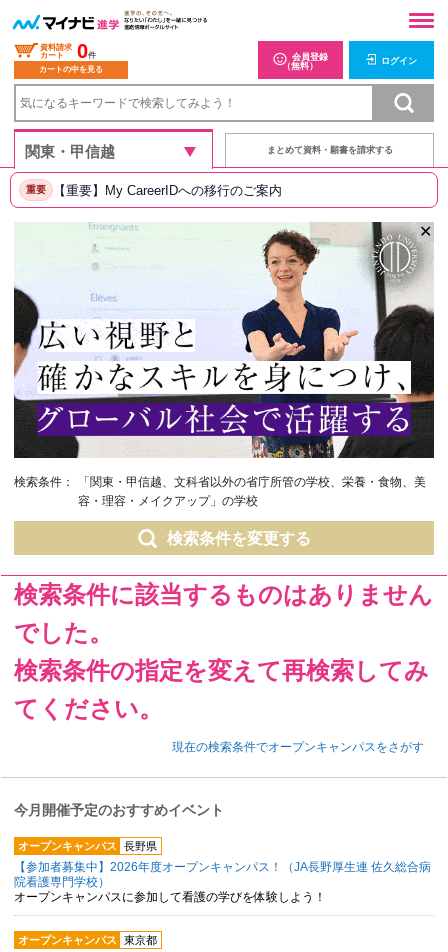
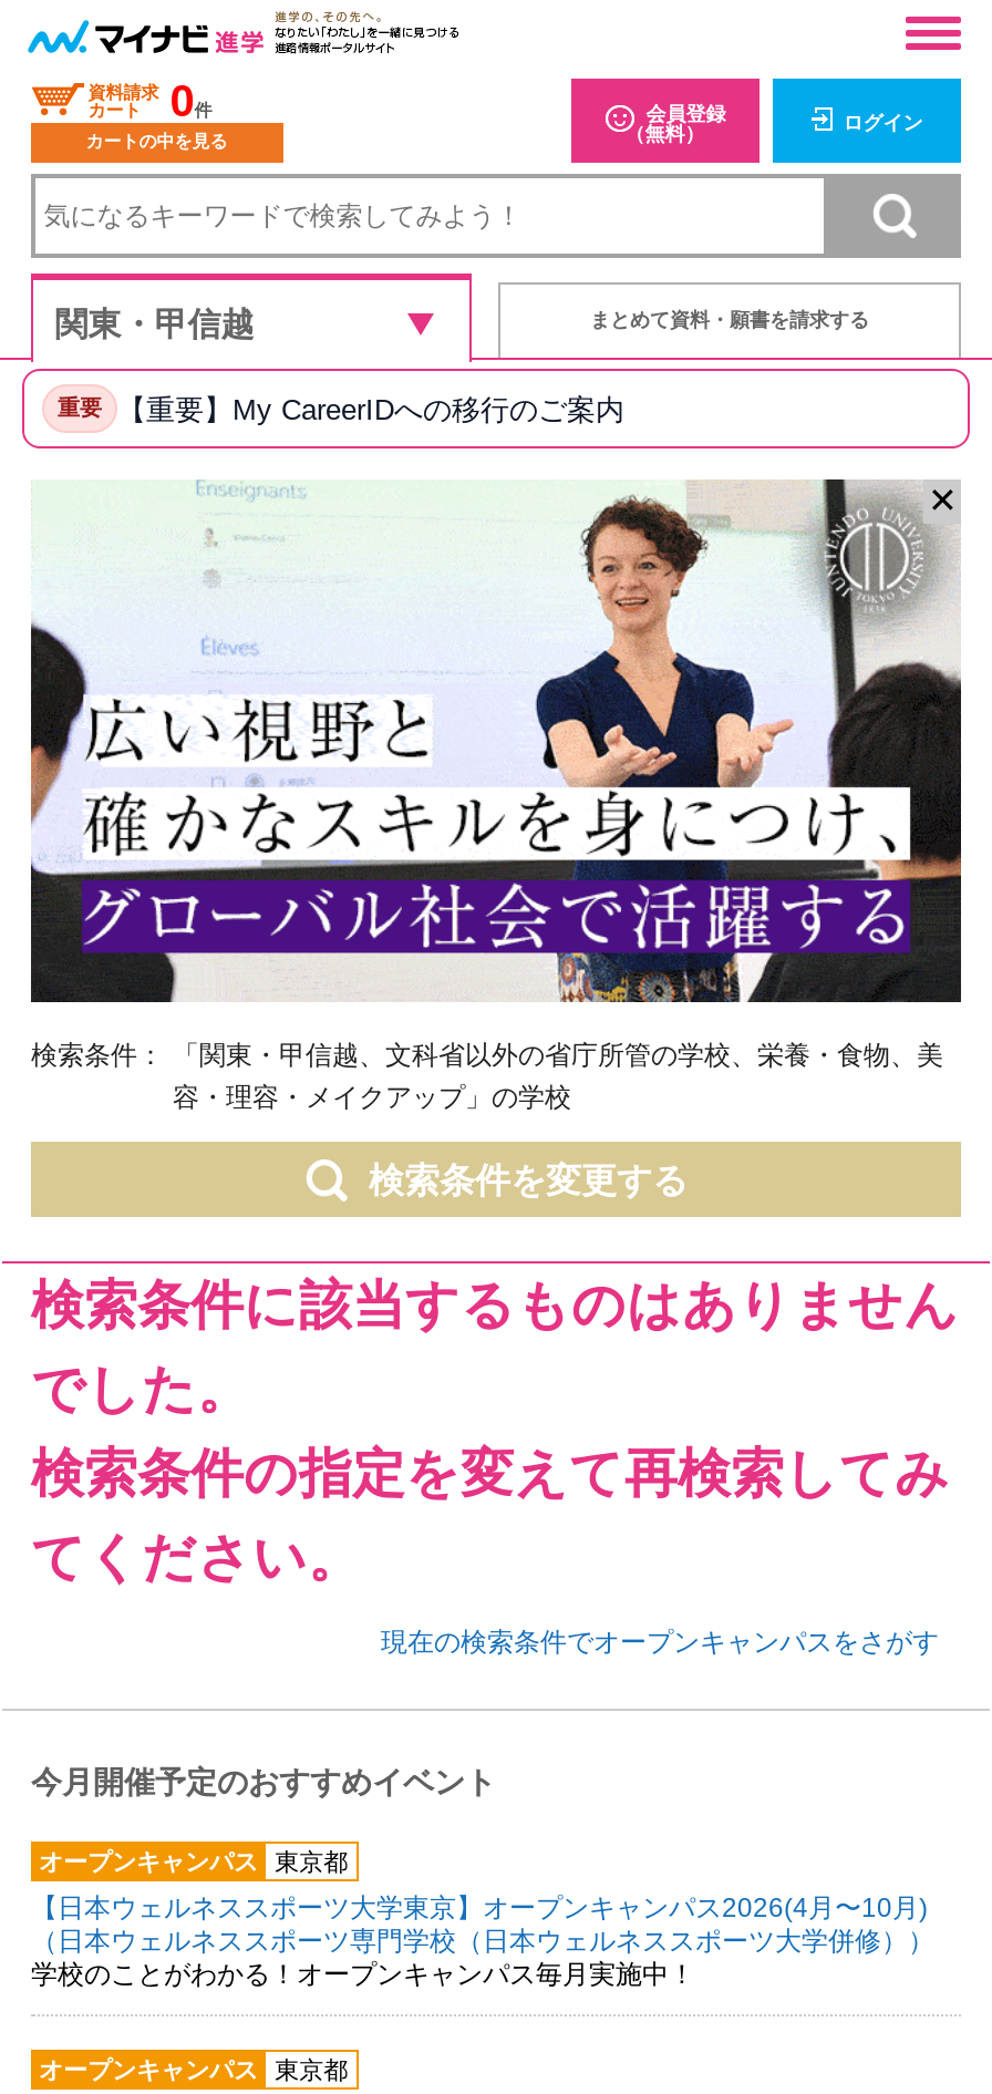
[124,840,157,852] 長野県 -> [275,1849,348,1875] 東京都
[14,860,431,904] 【参加者募集中】2026年度オープンキャンパス！（JA長野厚生連 佐久総合病 | 院看護専門学校） | オープンキャンパスに参加して看護の学びを体験しよう！ -> [31,1893,934,1990] 【日本ウェルネススポーツ大学東京】オープンキャンパス2026(4月〜10月) | （日本ウェルネススポーツ専門学校（日本ウェルネススポーツ大学併修）） | 学校のことがわかる！オープンキャンパス毎月実施中！

